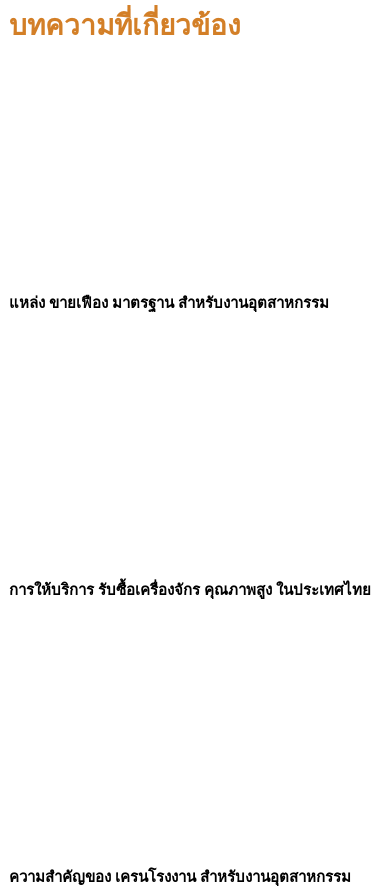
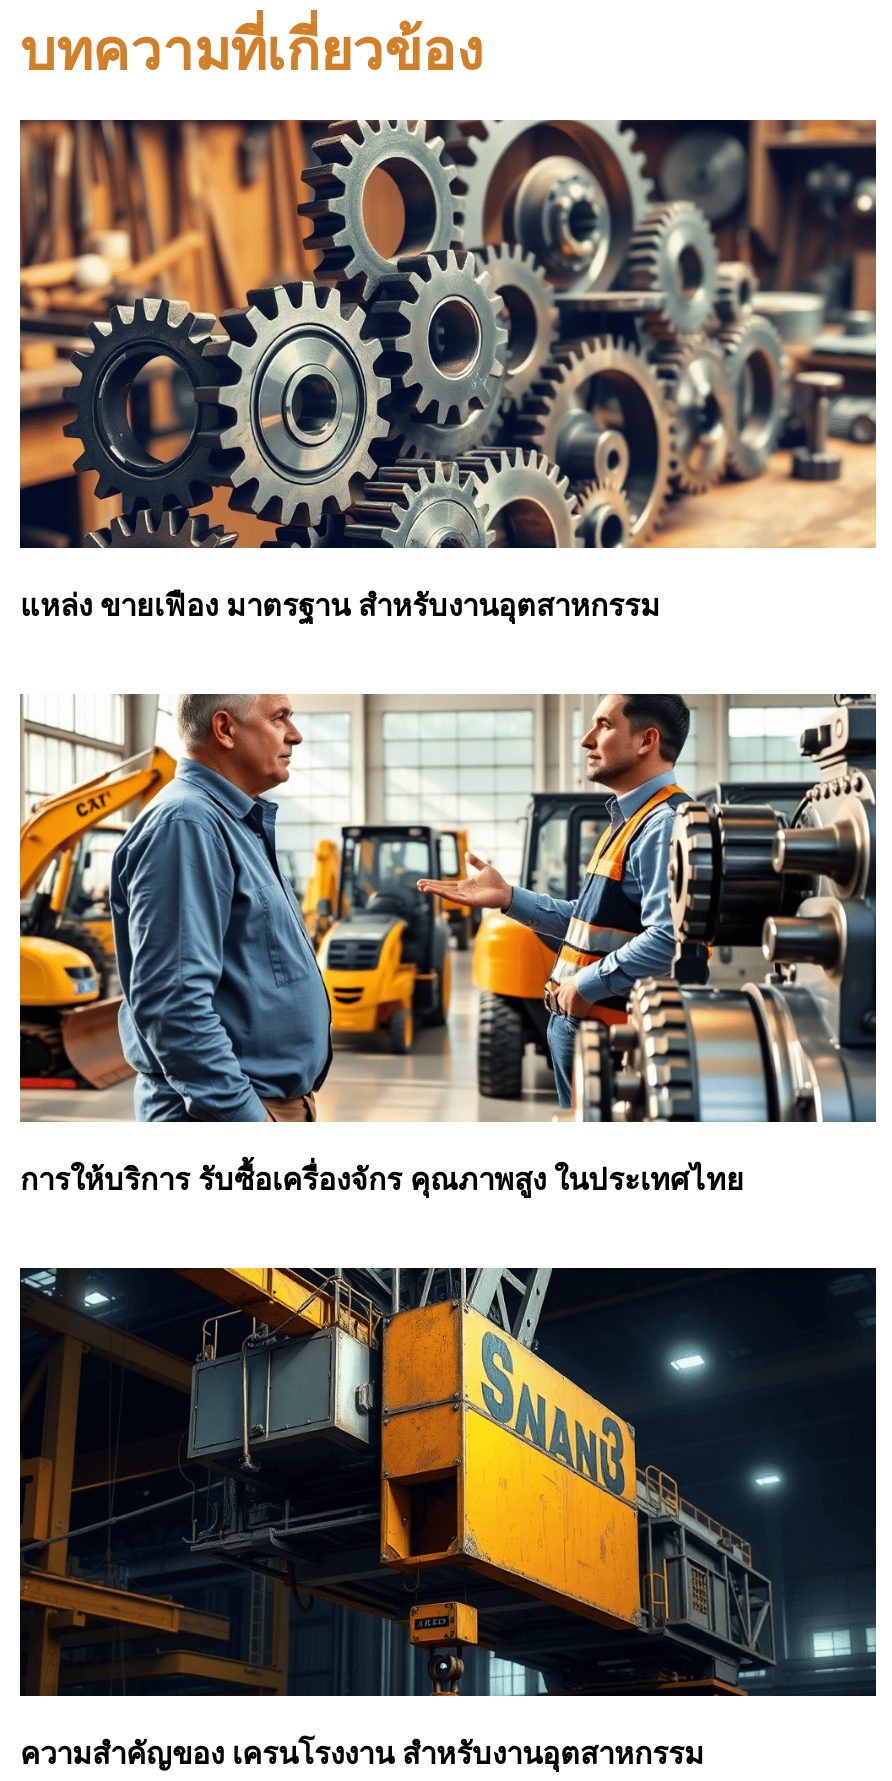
none -> [18,118,878,550] [image]
none -> [18,692,878,1124] [image]
none -> [18,1266,878,1698] [image]

